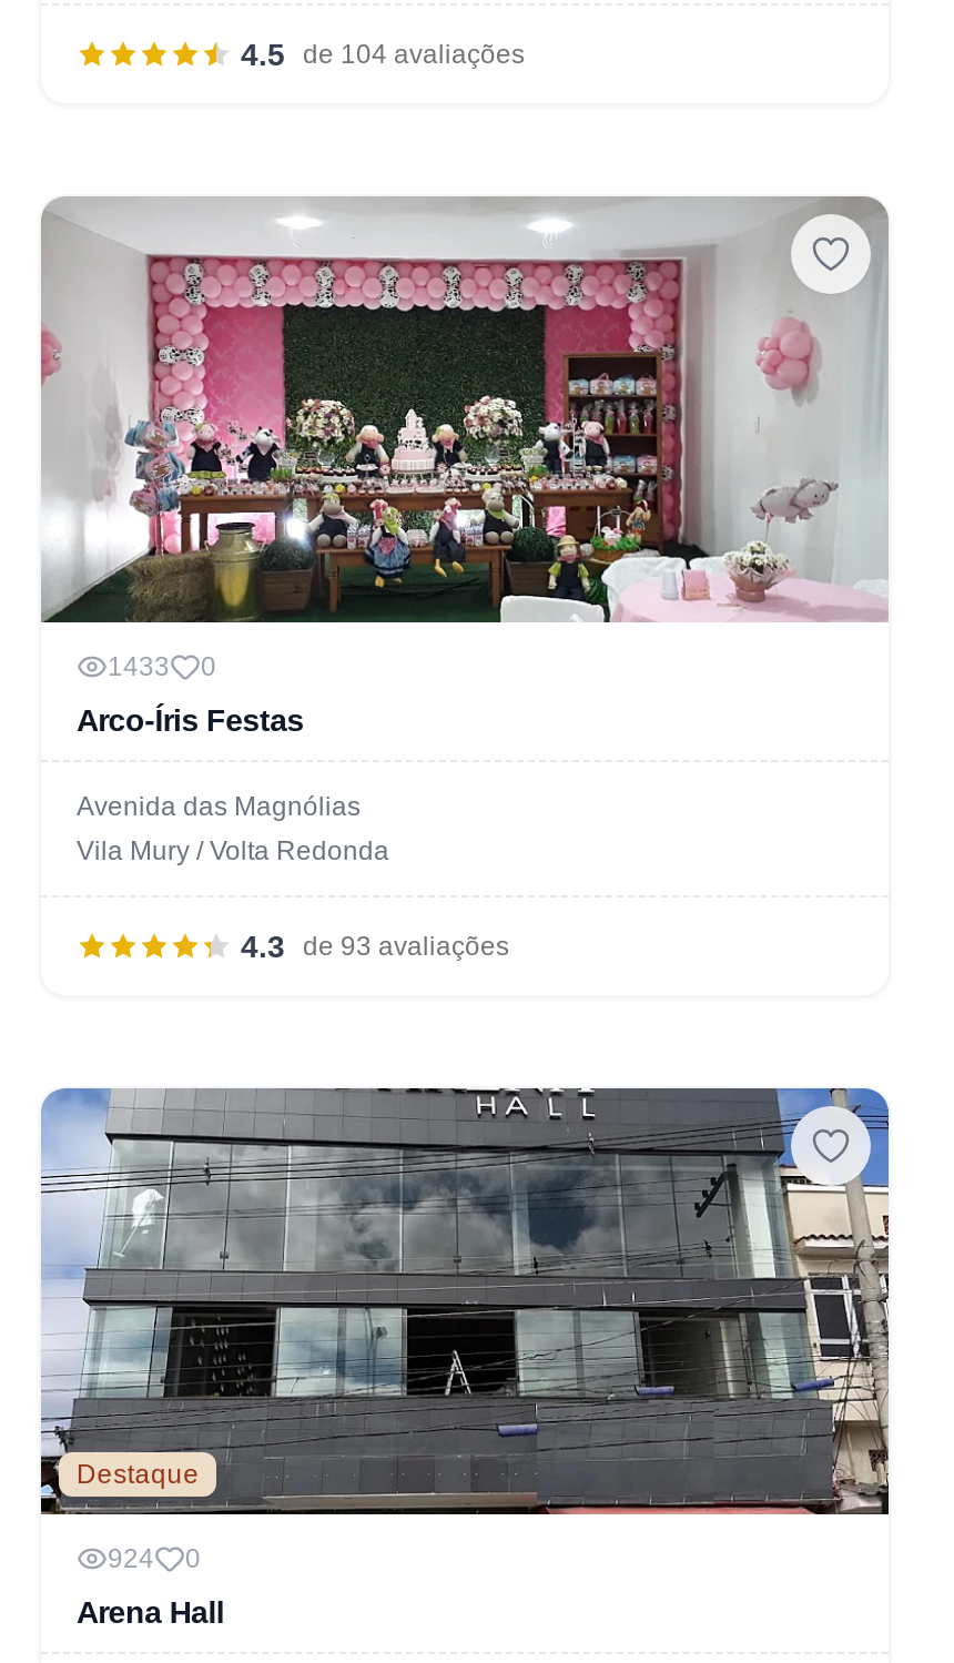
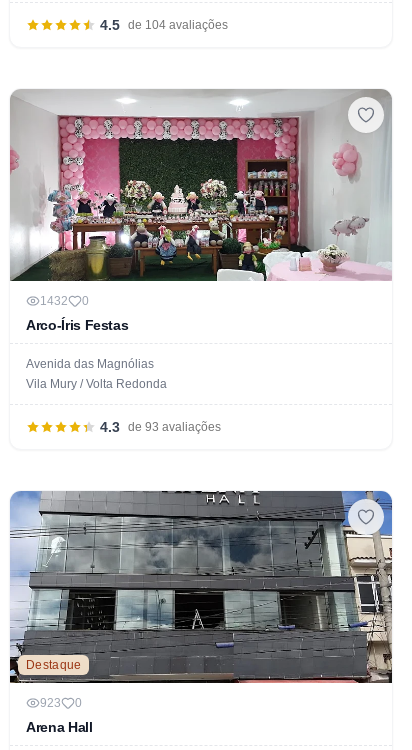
[108,651,216,682] 1433 0 -> [40,294,89,308] 1432 0
[108,1543,201,1574] 924 0 -> [40,696,82,710] 923 0

